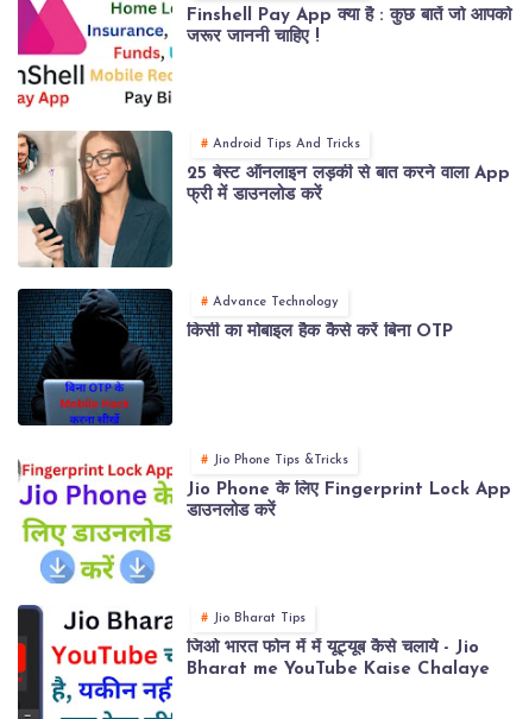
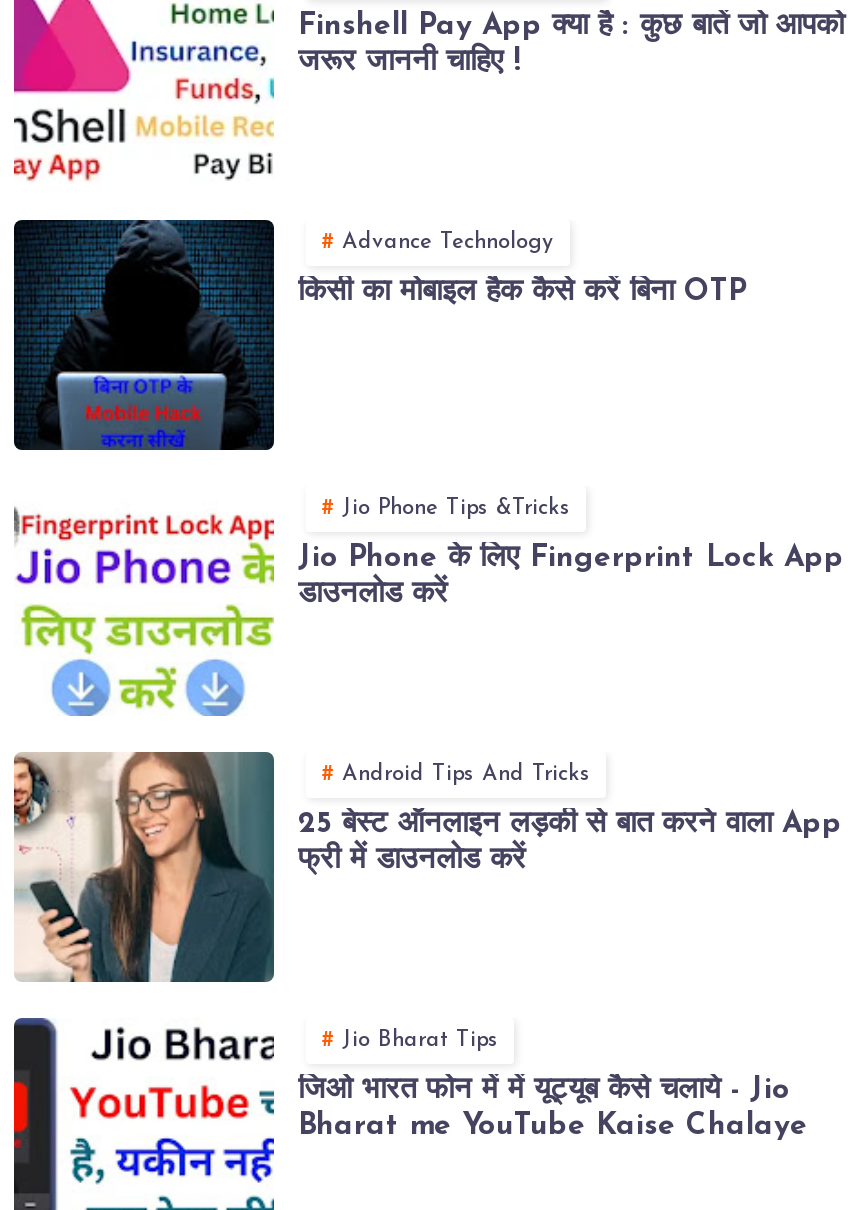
moved [18,130,510,269] -> [12,750,842,984]: [image] | Android Tips And Tricks | 25 बेस्ट ऑनलाइन लड़की से बात करने वाला App | फ्री में डाउनलोड करें
moved [17,286,511,521] -> [12,216,844,611]: [image] | Advance Technology | किसी का मोबाइल हैक कैसे करें बिना OTP | Jio Phone Tips &Tricks | Jio Phone के लिए Fingerprint Lock App | डाउनलोड करें
moved [18,460,175,585] -> [14,508,278,718]: [image]

